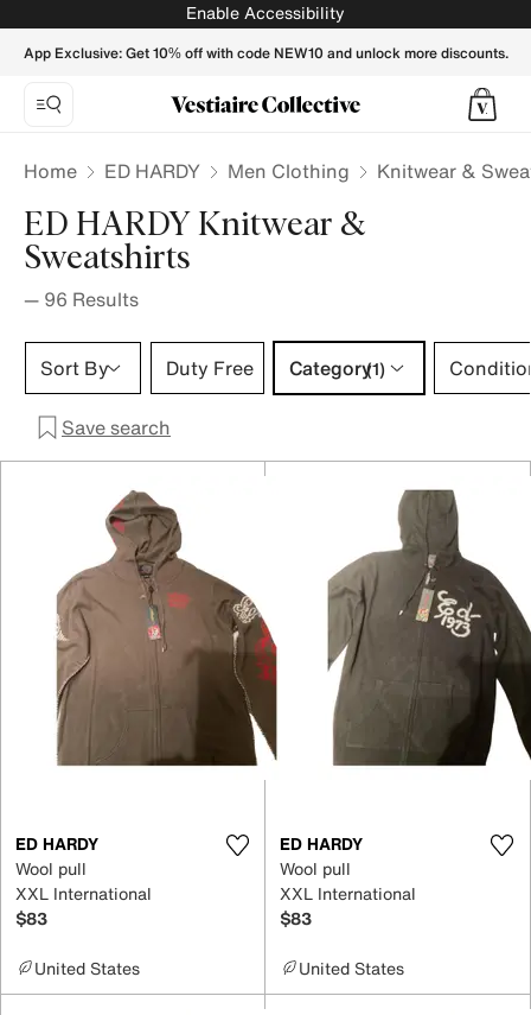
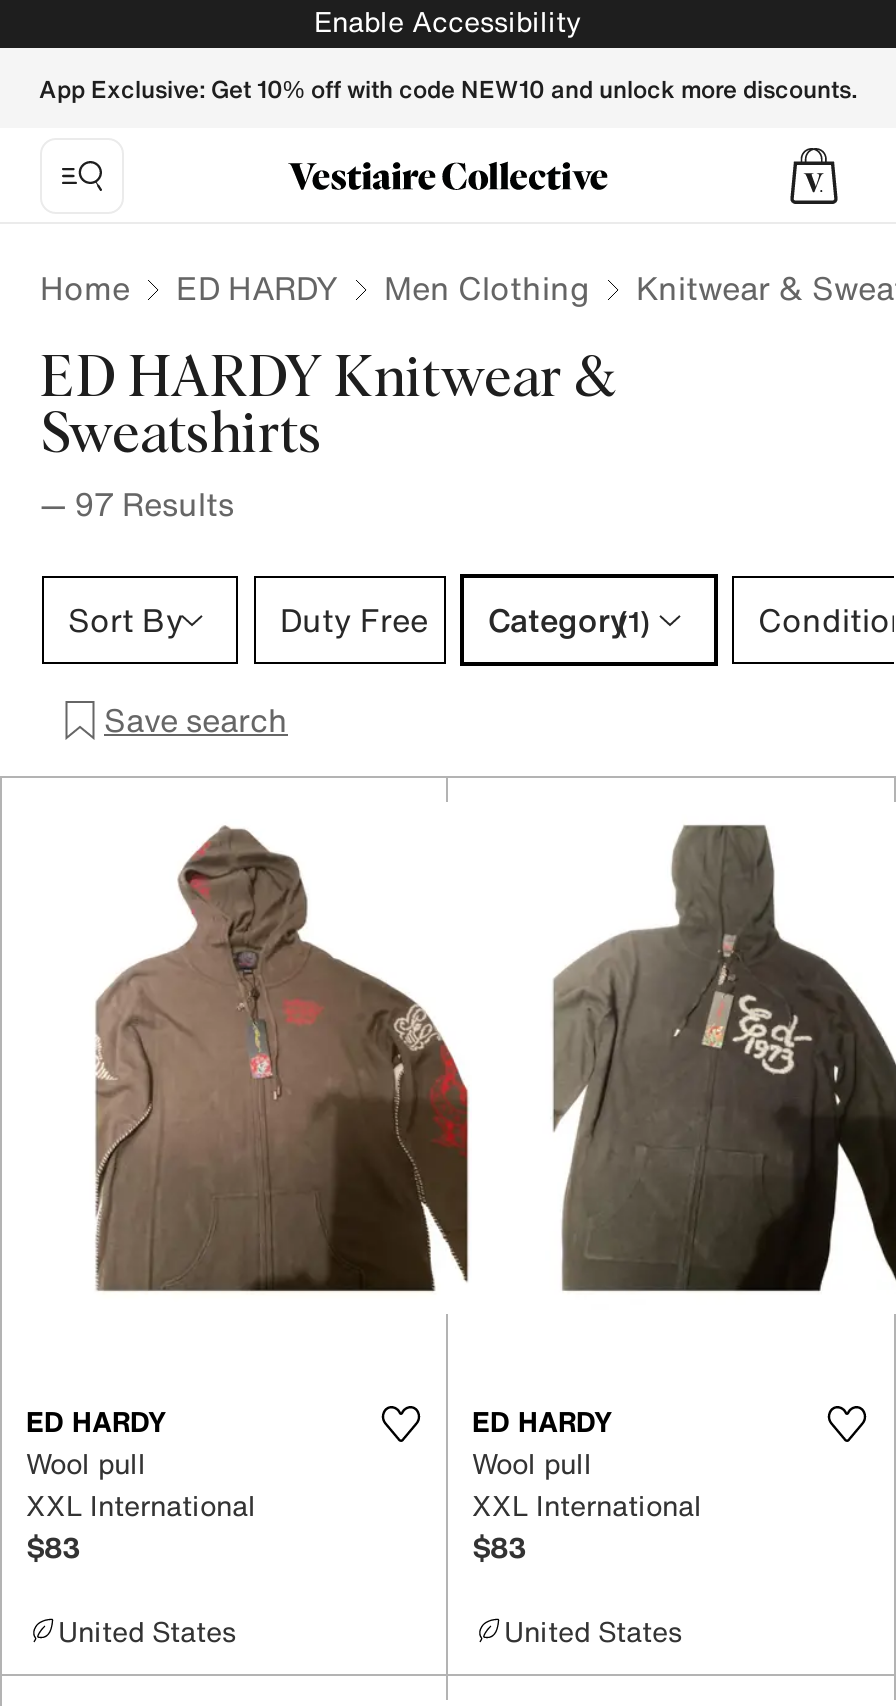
[24,285,139,313] — 96 Results -> [40,480,234,528] — 97 Results

